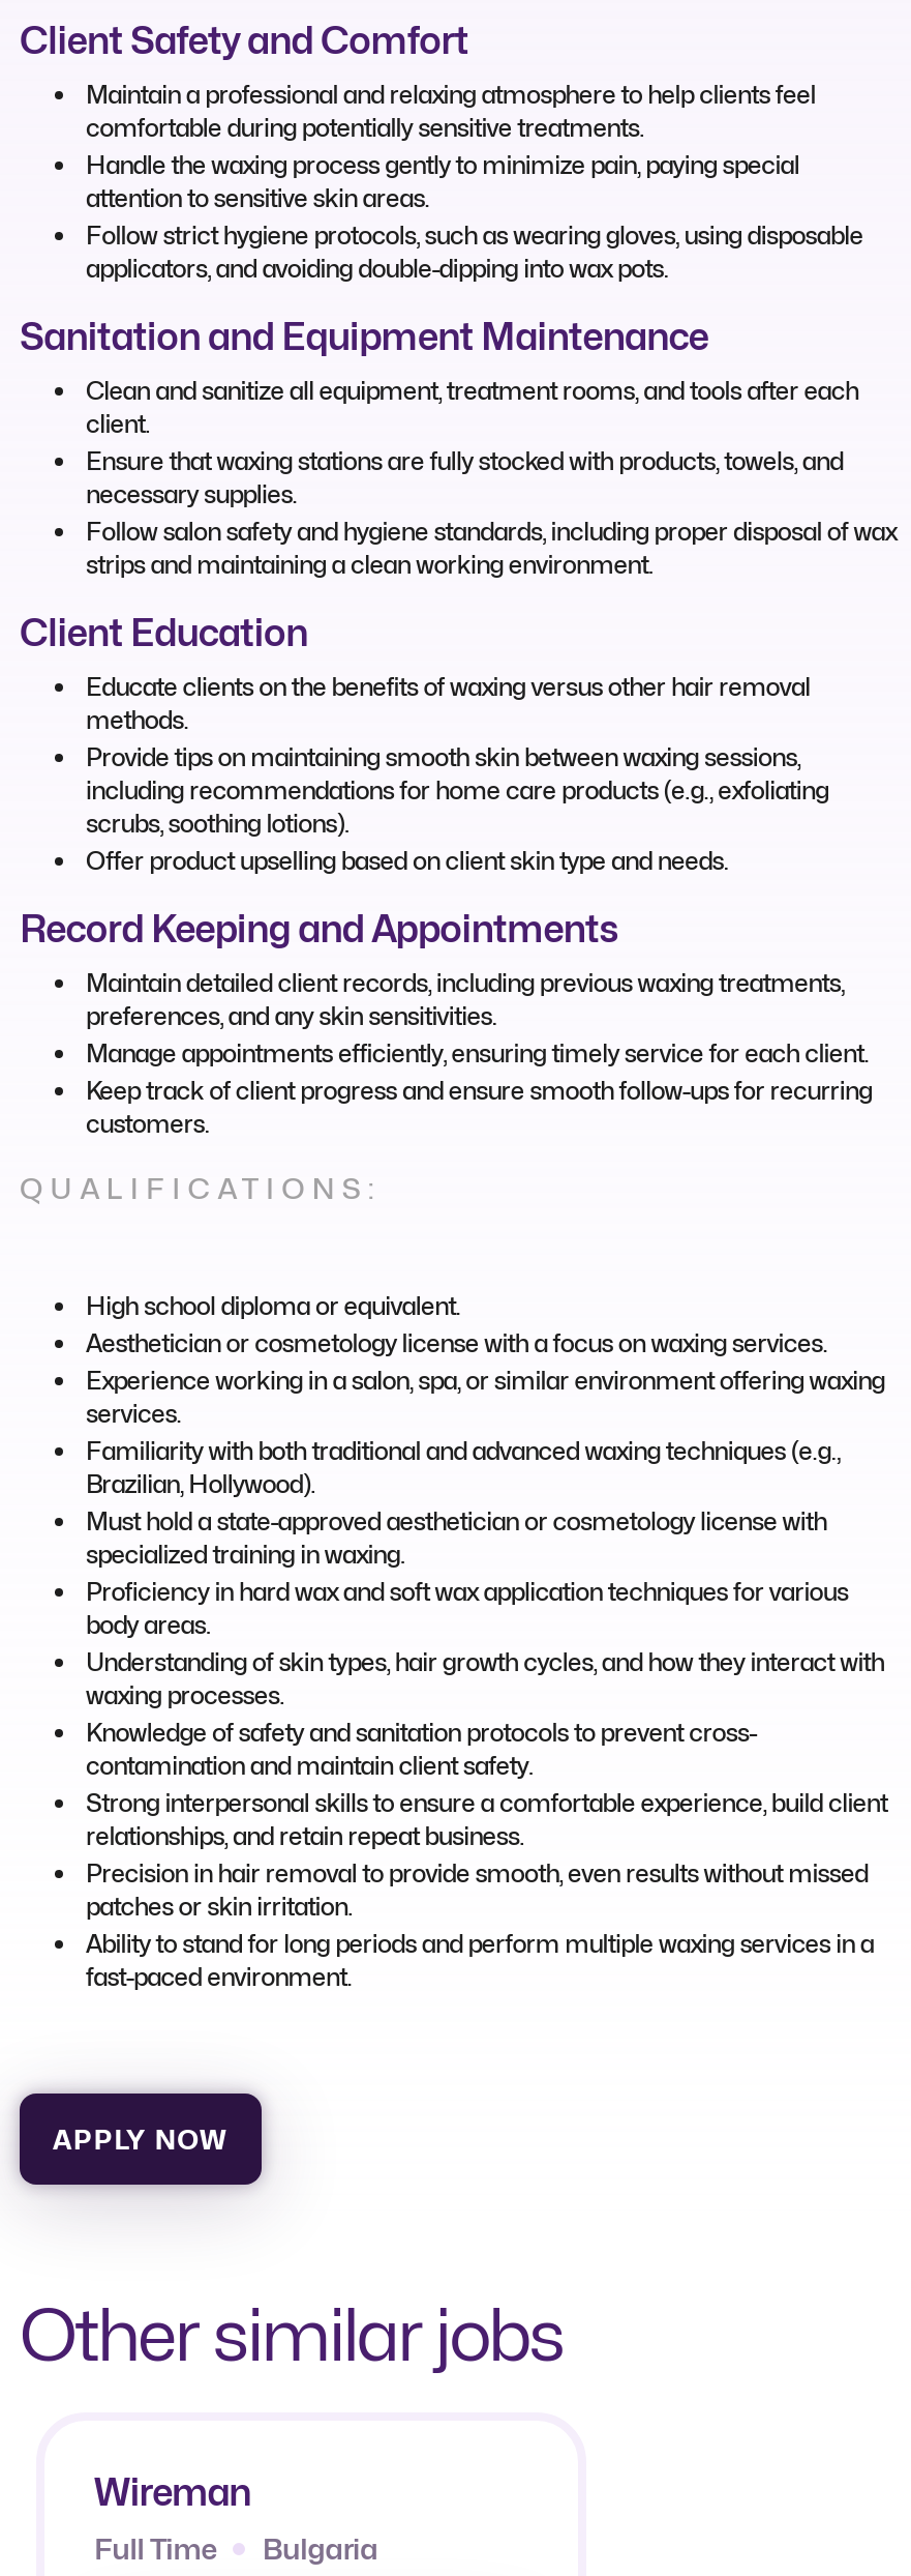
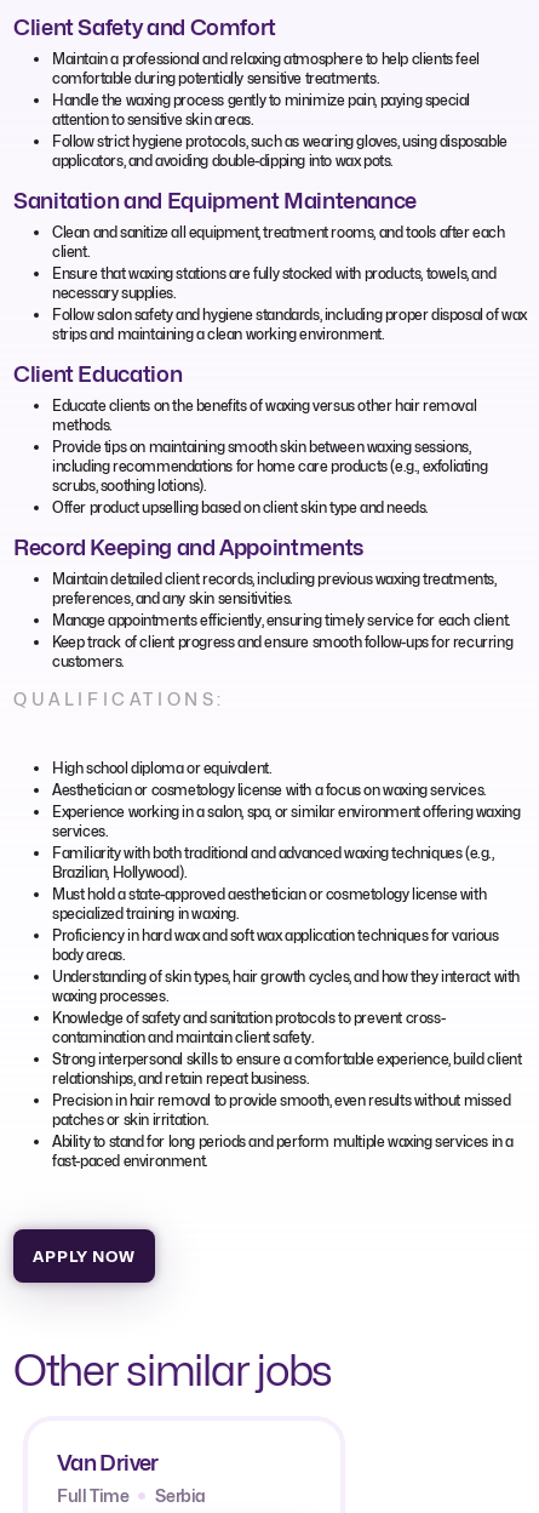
[94,2469,250,2513] Wireman -> [57,1449,158,1475] Van Driver
[262,2529,378,2565] Bulgaria -> [156,1485,206,1505] Serbia

